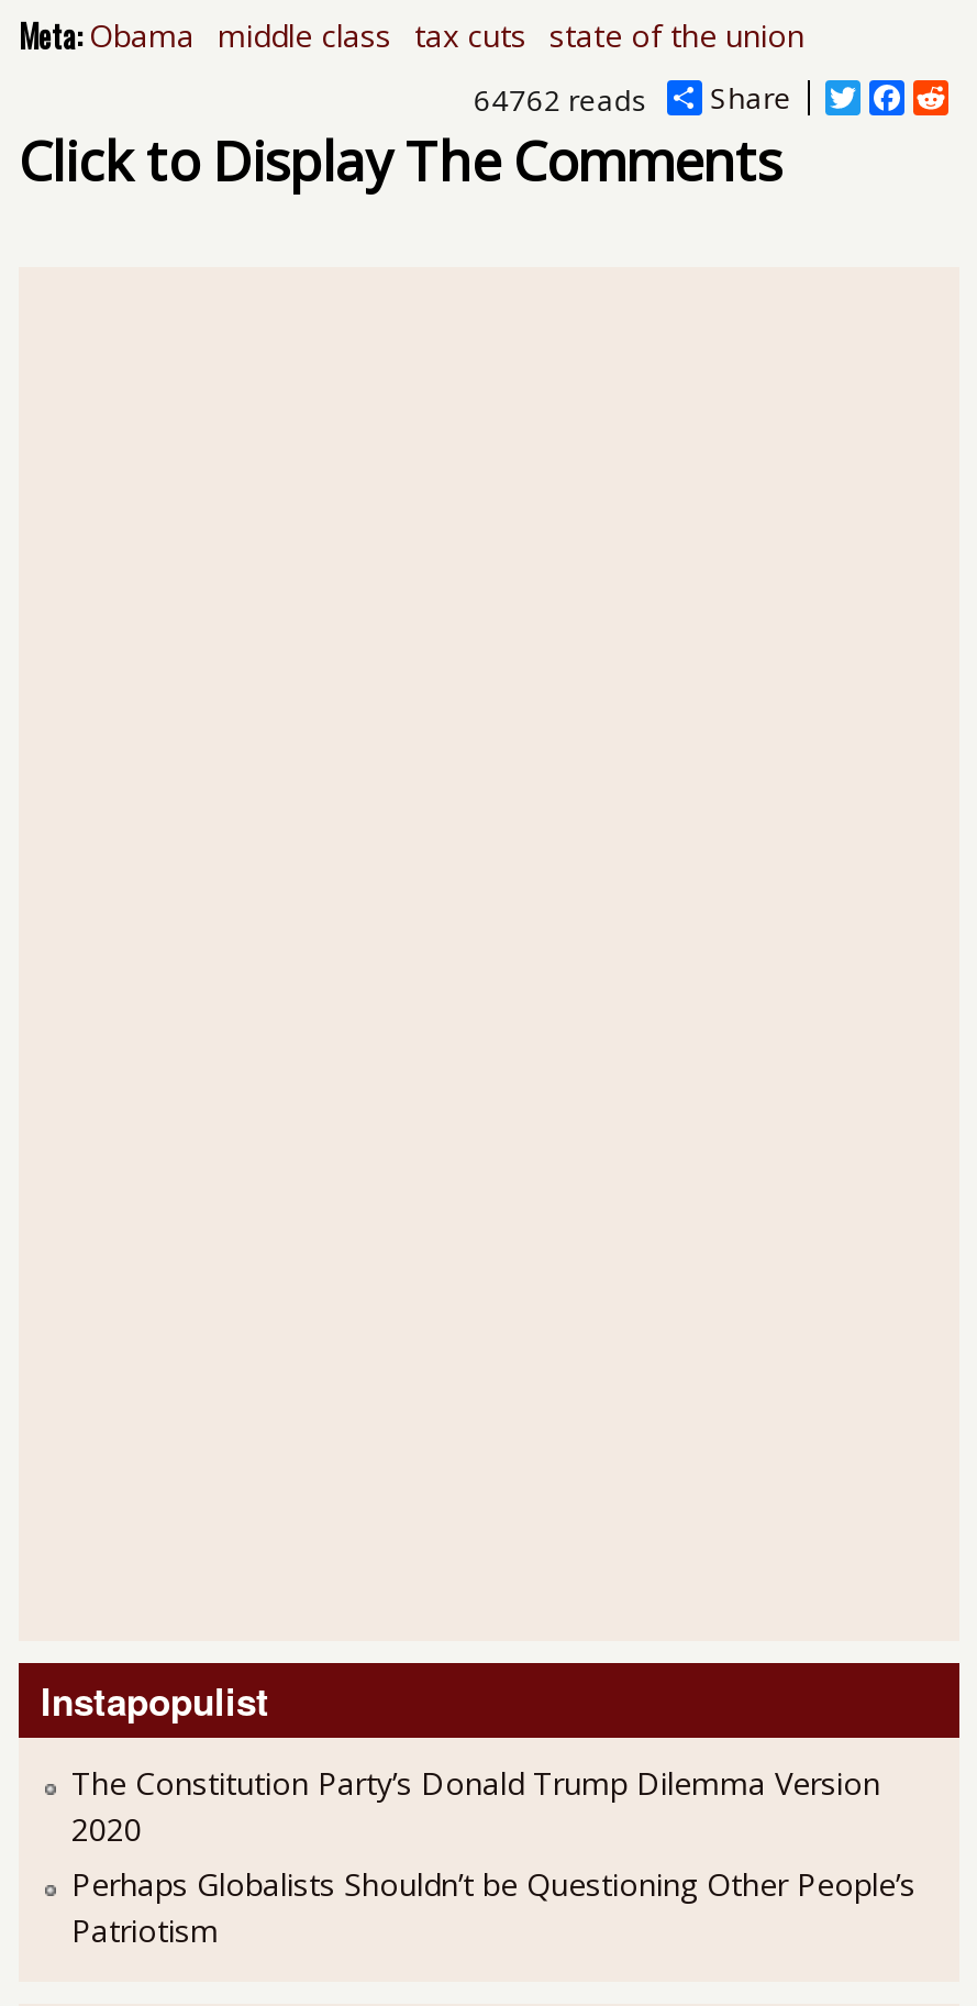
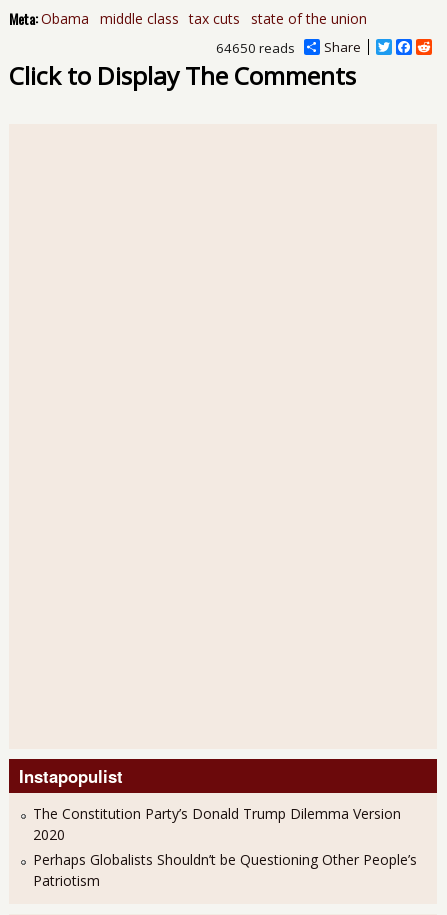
[474,80,648,120] 64762 reads -> [216,39,295,57] 64650 reads

